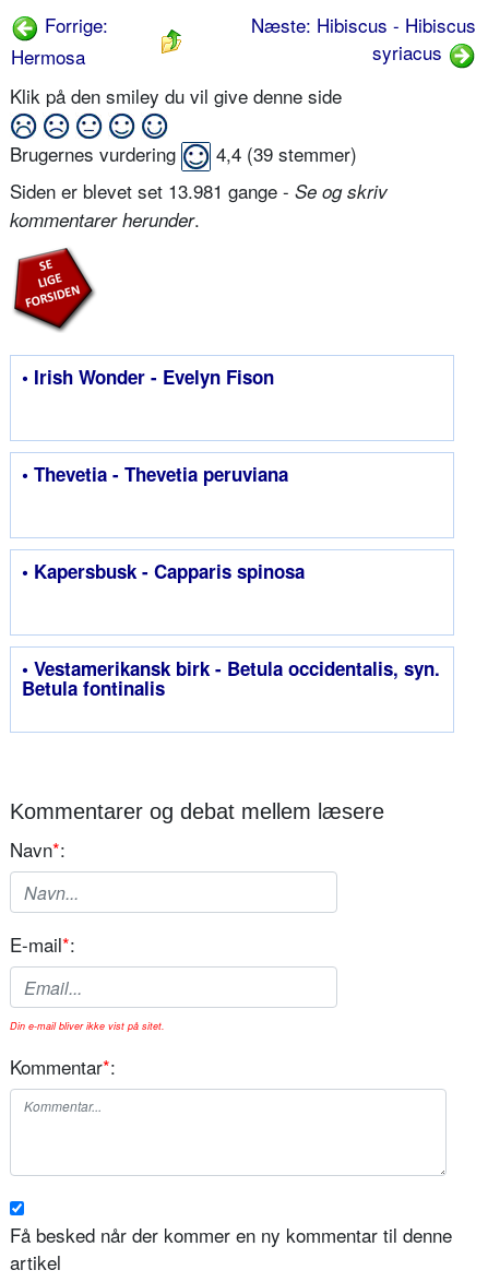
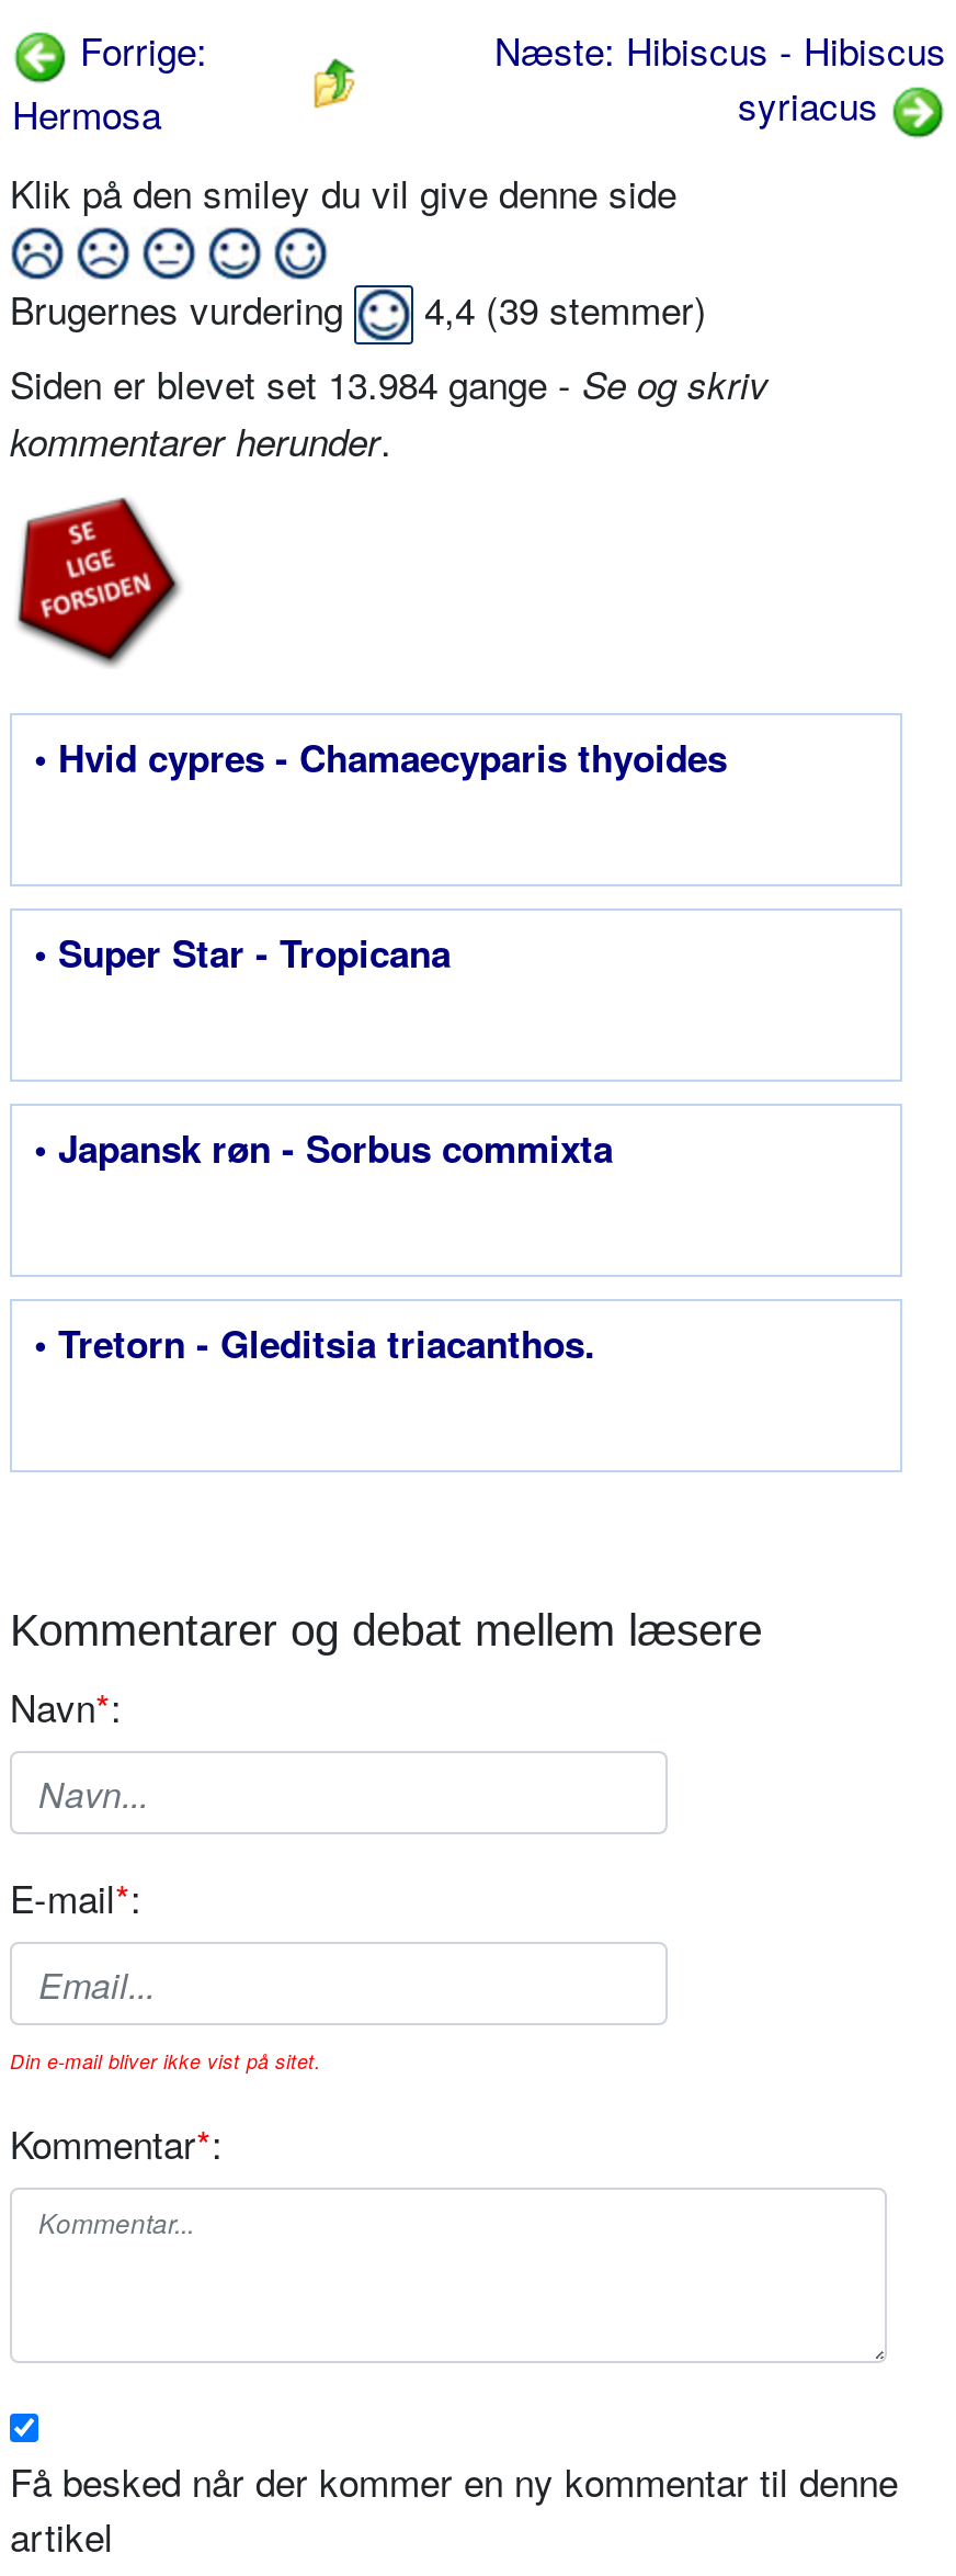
[10,177,388,204] Siden er blevet set 13.981 gange - Se og skriv -> [10,356,769,411] Siden er blevet set 13.984 gange - Se og skriv
[22,364,274,390] • Irish Wonder - Evelyn Fison -> [34,731,727,784] • Hvid cypres - Chamaecyparis thyoides
[22,461,288,487] • Thevetia - Thevetia peruviana -> [34,926,451,979] • Super Star - Tropicana
[22,558,305,584] • Kapersbusk - Capparis spinosa -> [34,1122,613,1174] • Japansk røn - Sorbus commixta
[22,655,440,701] • Vestamerikansk birk - Betula occidentalis, syn. | Betula fontinalis -> [34,1317,595,1370] • Tretorn - Gleditsia triacanthos.

